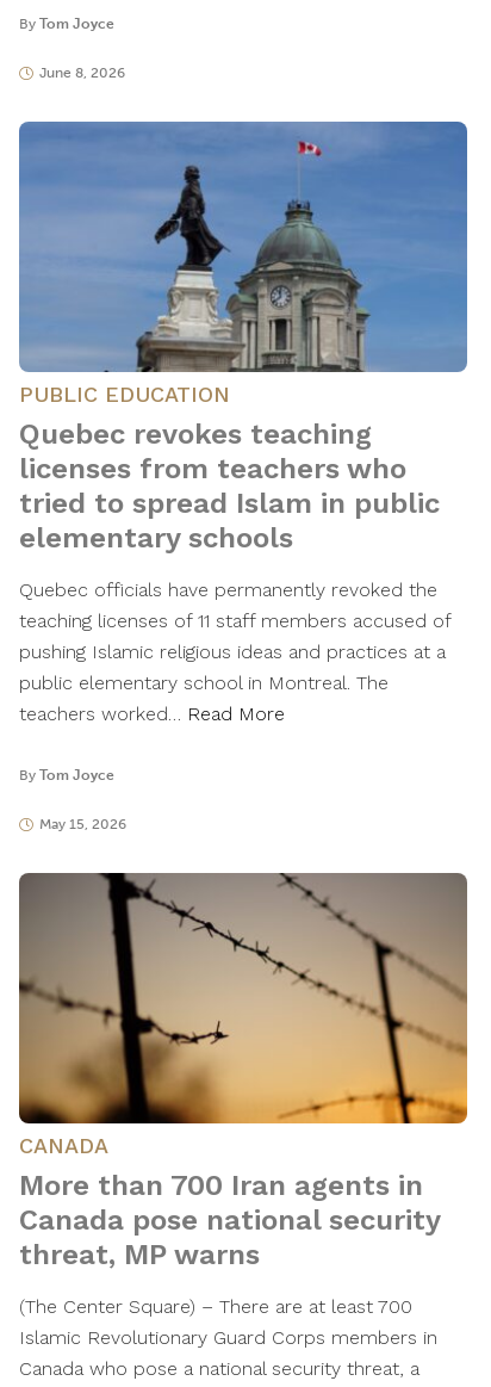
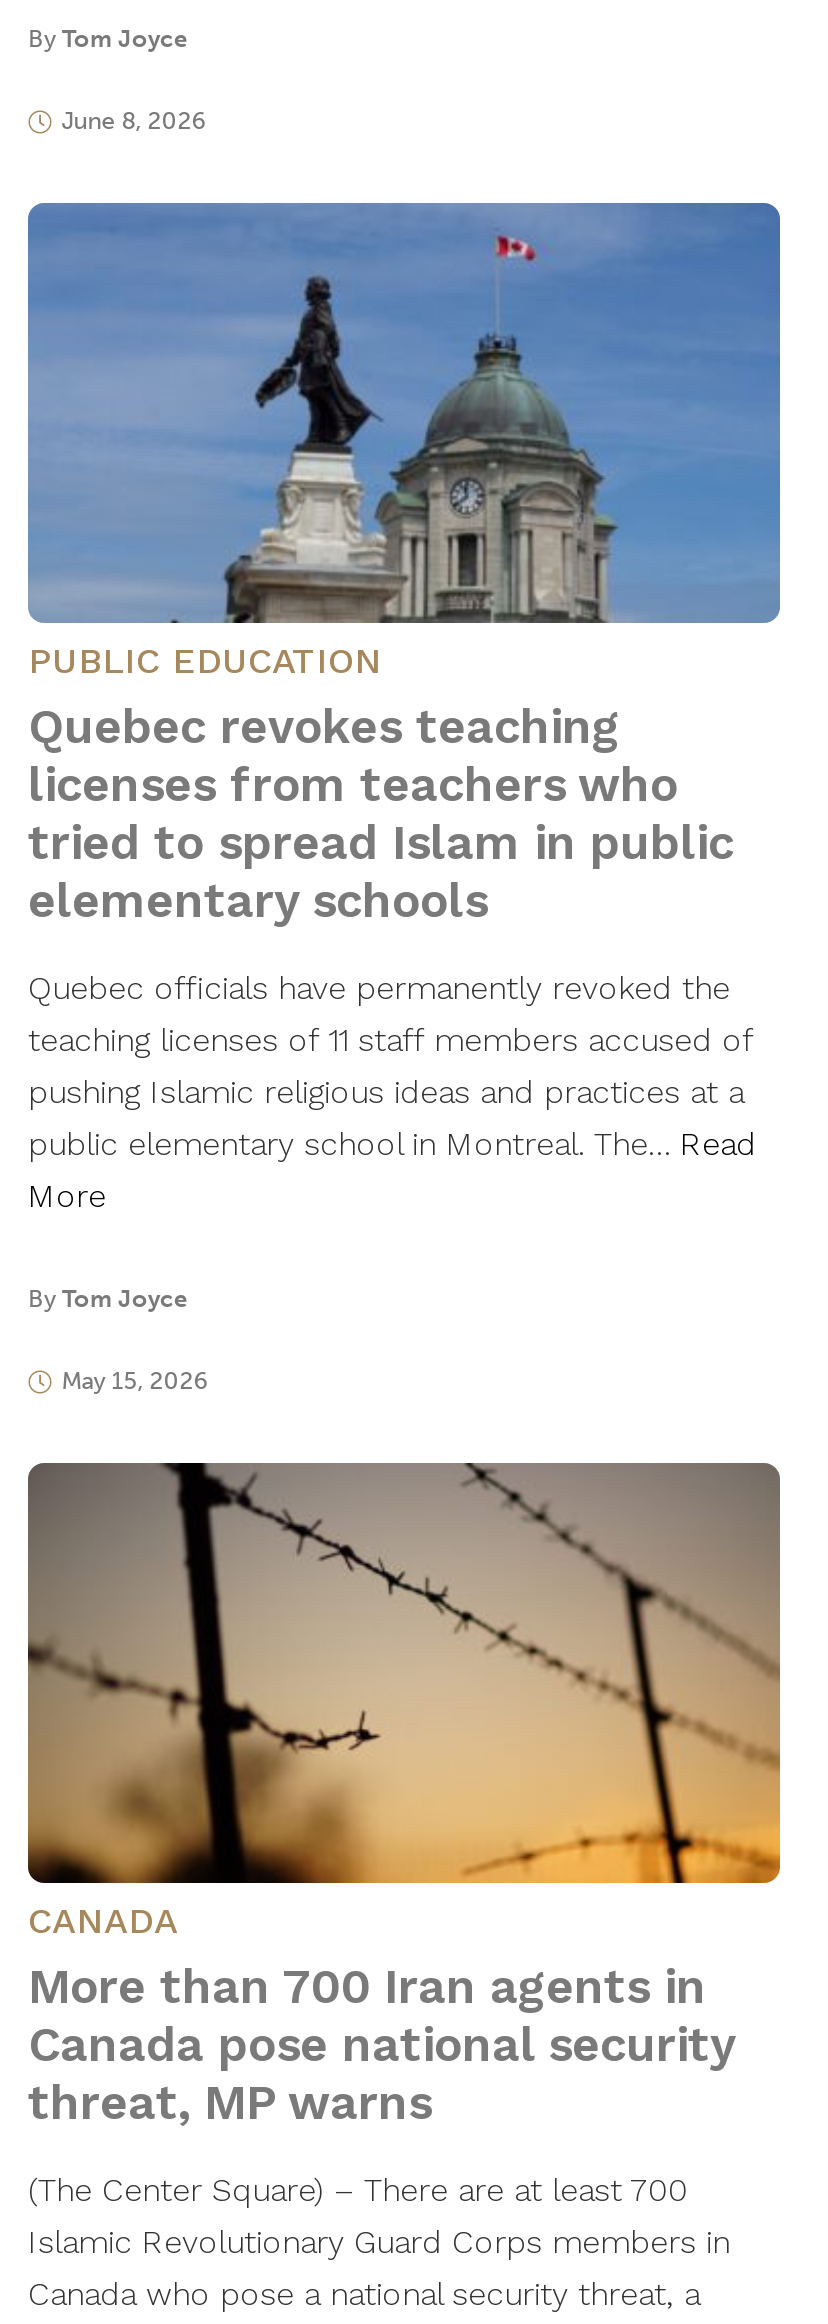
[19,672,389,725] public elementary school in Montreal. The | teachers worked… Read More -> [28,1125,756,1215] public elementary school in Montreal. The… Read | More

